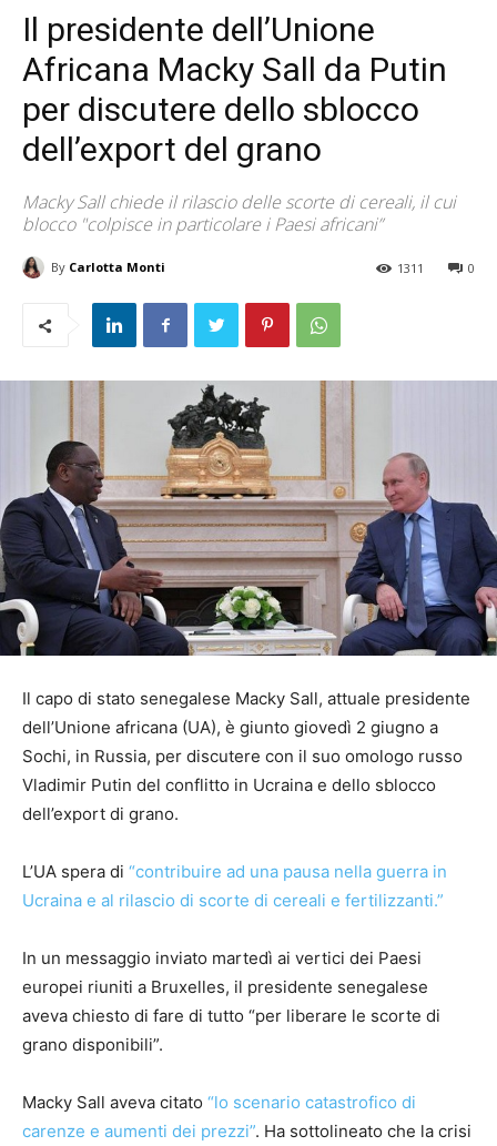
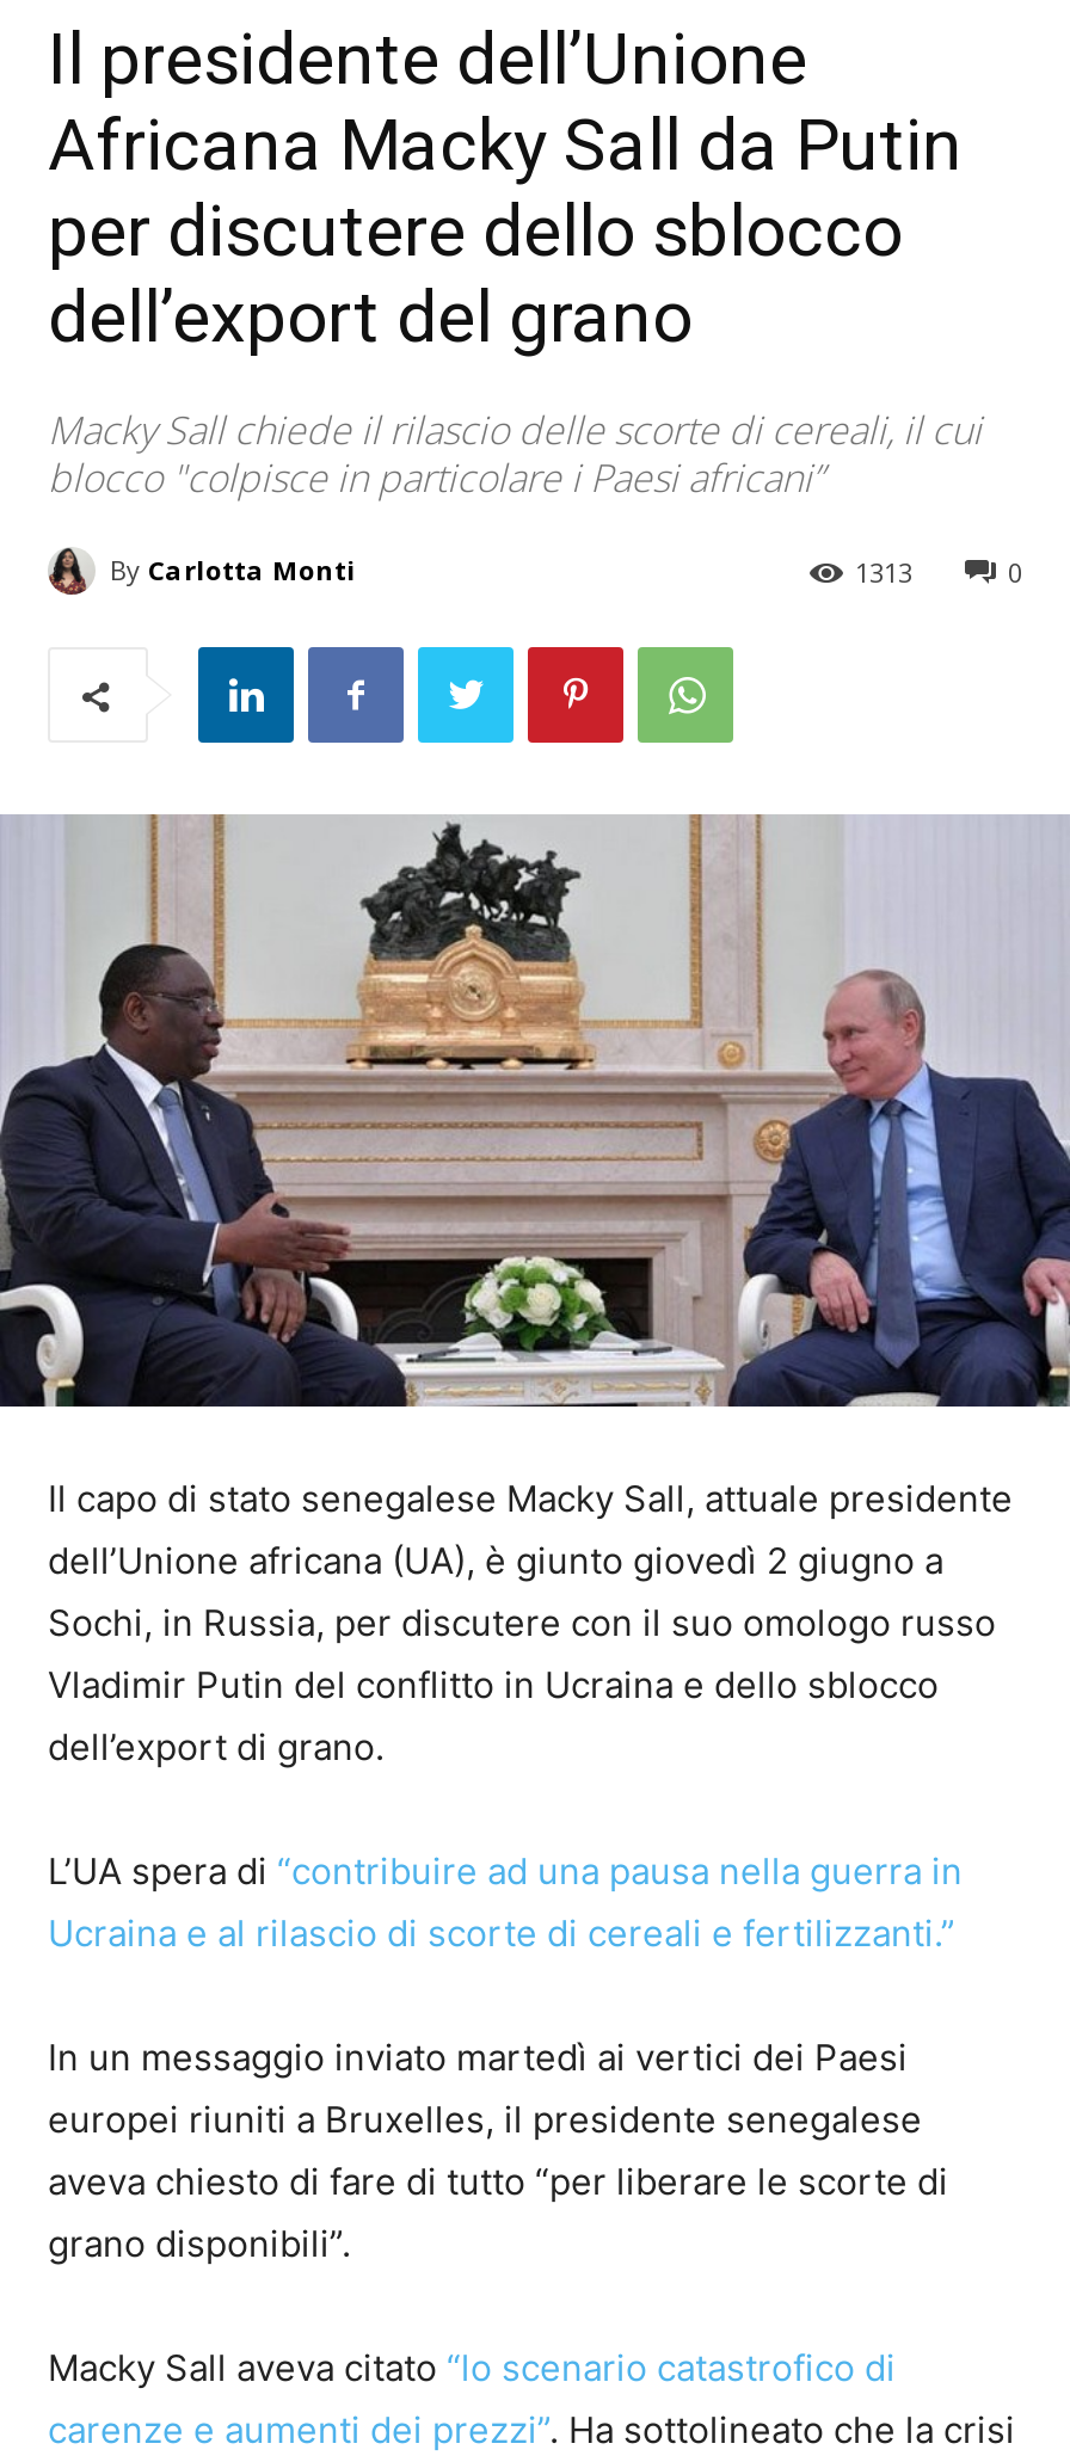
[397,260,424,276] 1311 -> [855,554,912,590] 1313

